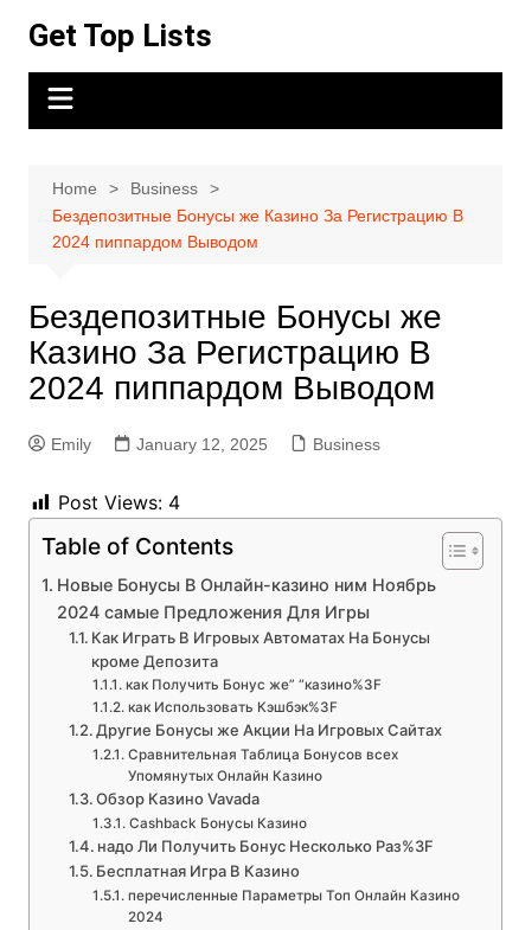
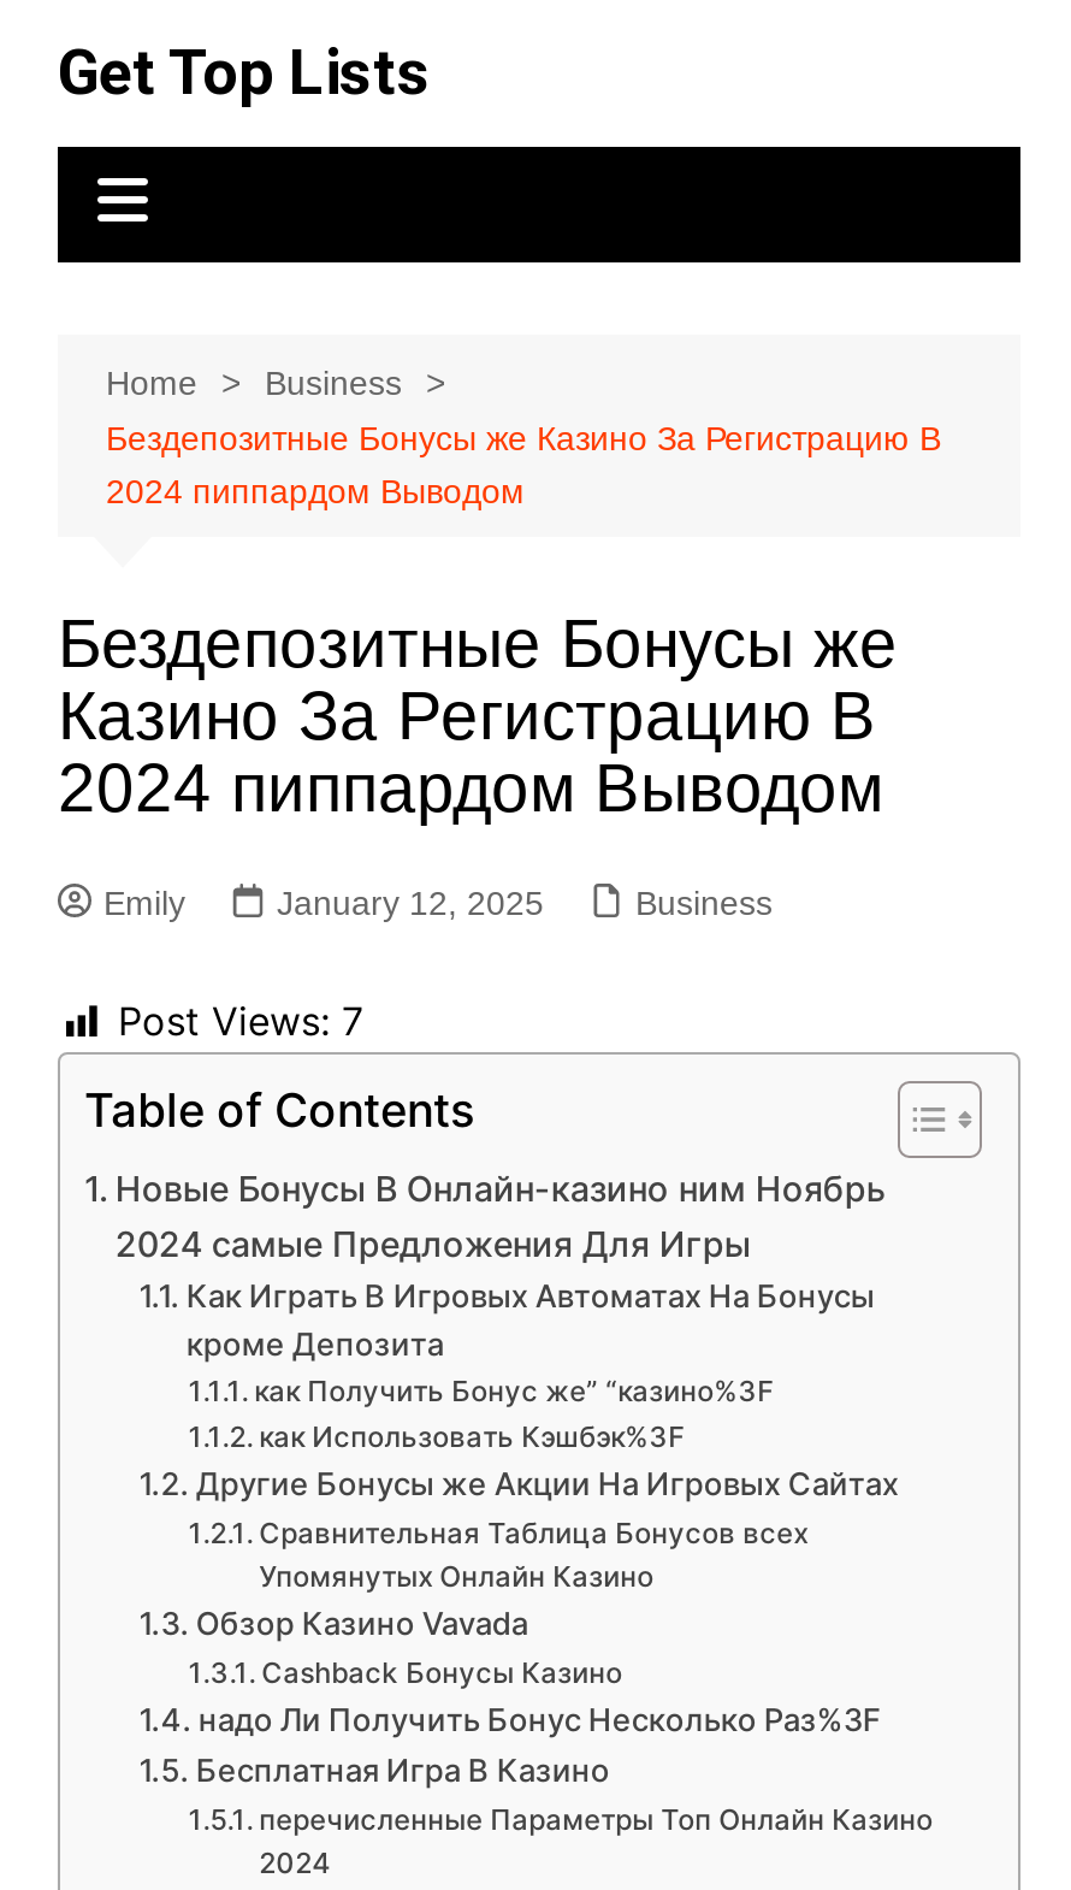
[58,490,180,514] Post Views: 4 -> [118,997,363,1045] Post Views: 7

